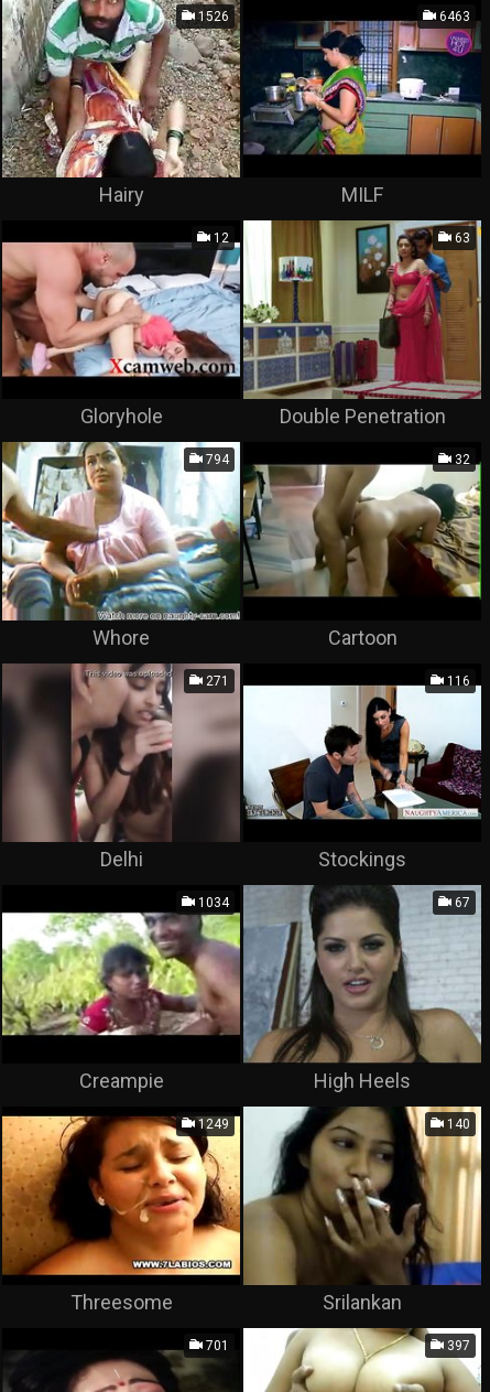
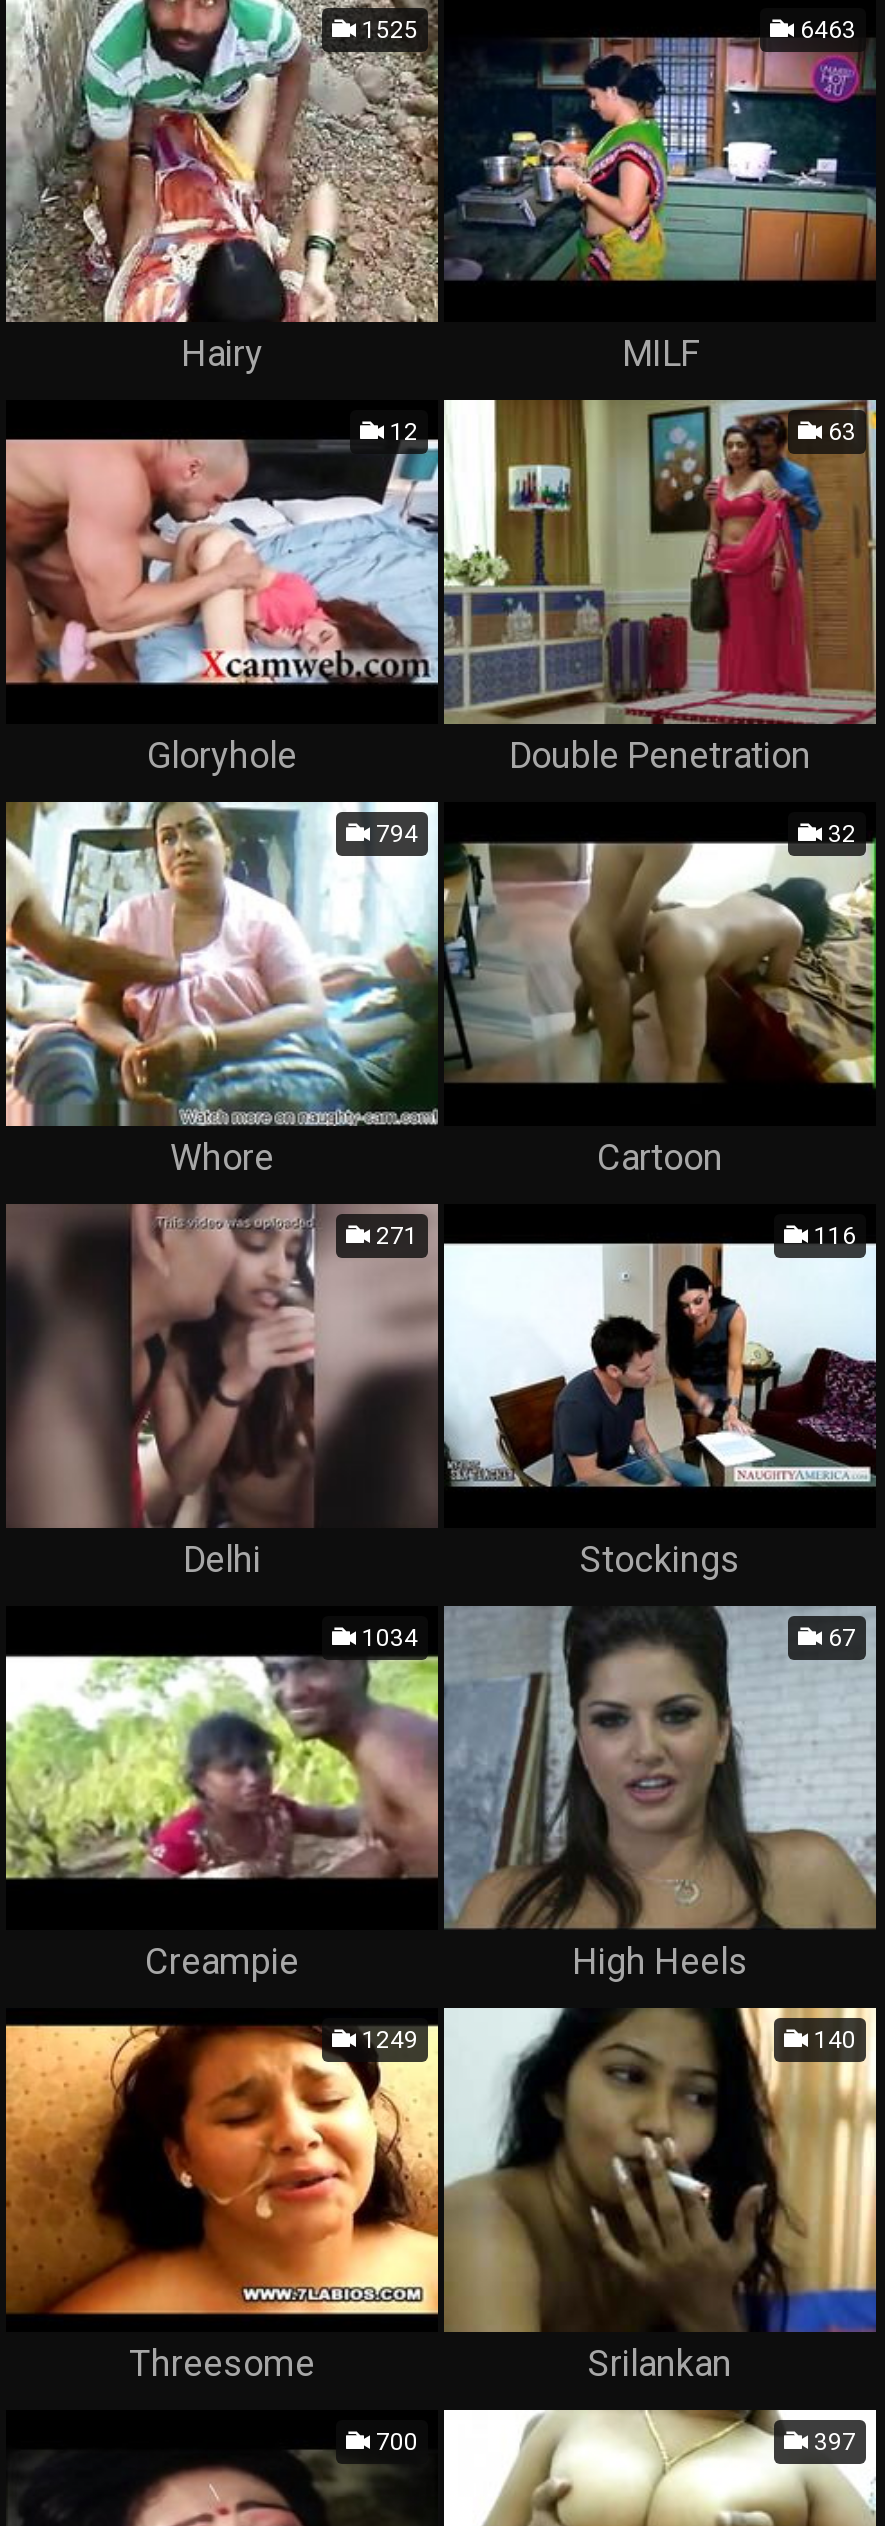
[198,9,229,24] 1526 -> [362,16,418,44] 1525
[206,1338,229,1353] 701 -> [376,2428,418,2456] 700

